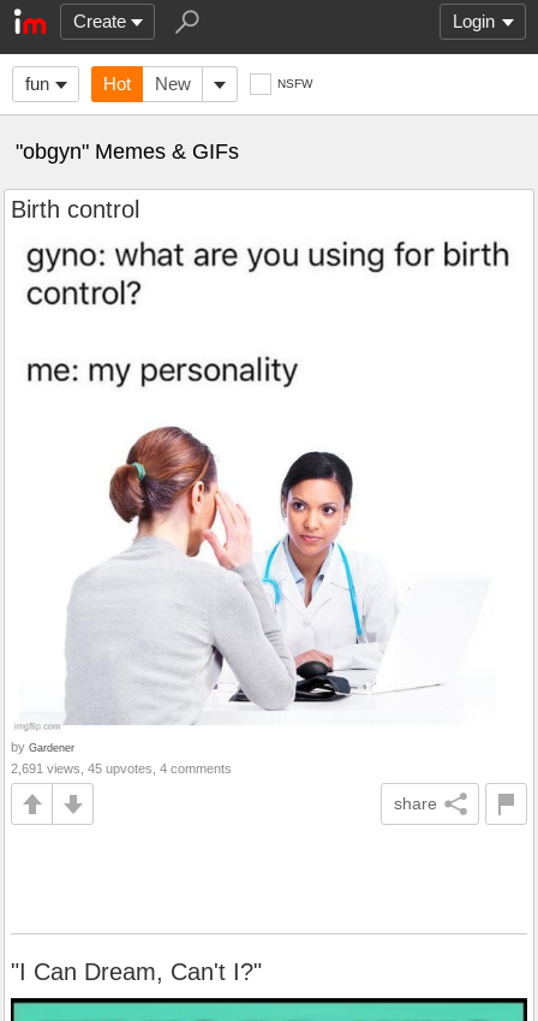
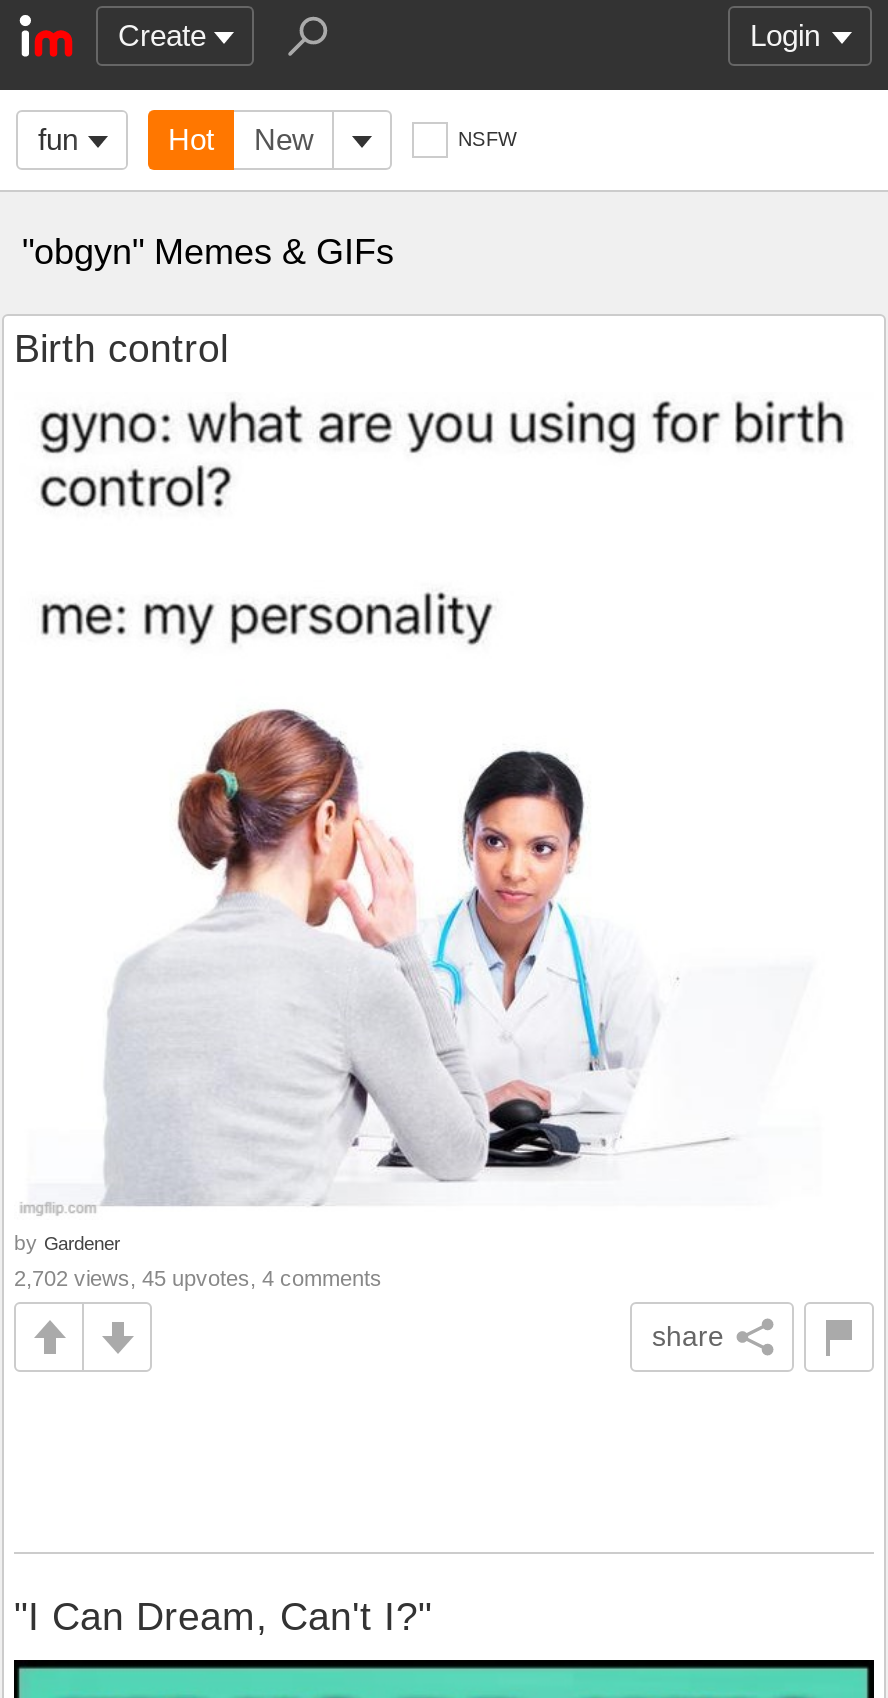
[11,762,232,776] 2,691 views, 45 upvotes, 4 comments -> [14,1267,382,1291] 2,702 views, 45 upvotes, 4 comments

